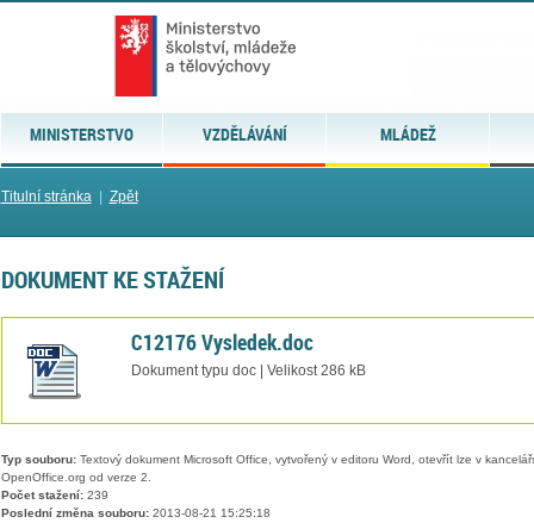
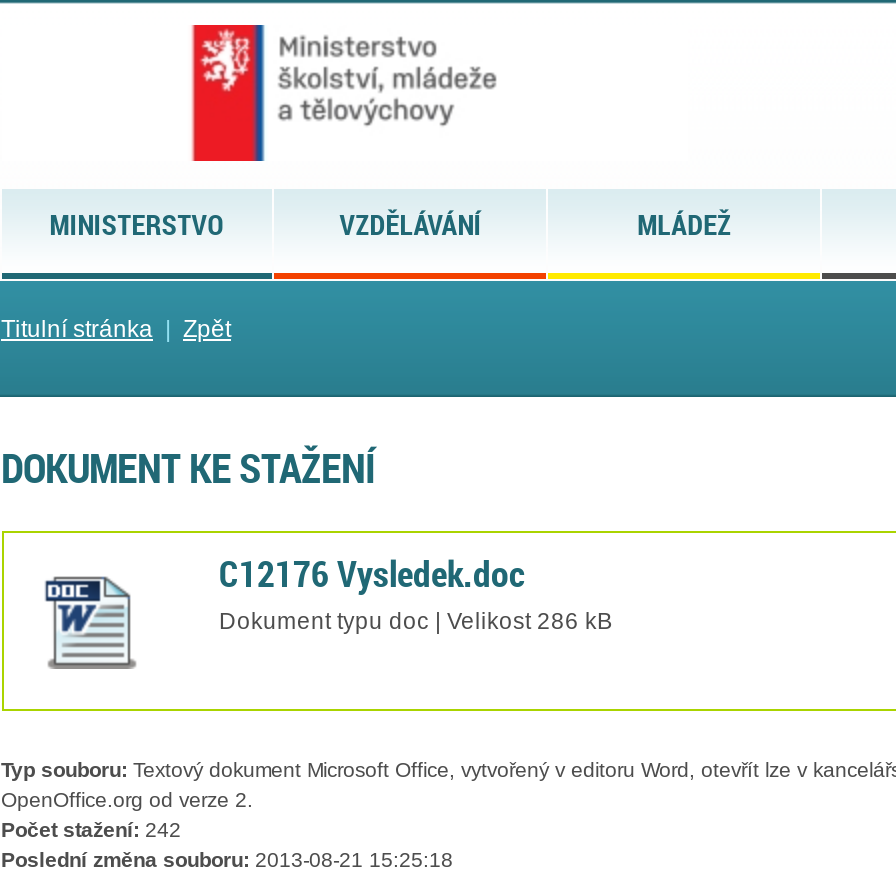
[1,489,108,502] Počet stažení: 239 -> [1,820,181,842] Počet stažení: 242

